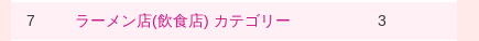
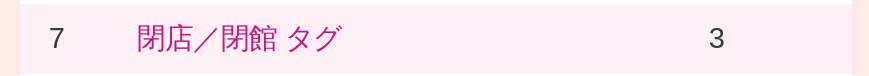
[75,11,291,29] ラーメン店(飲食店) カテゴリー -> [137,21,341,53] 閉店／閉館 タグ

